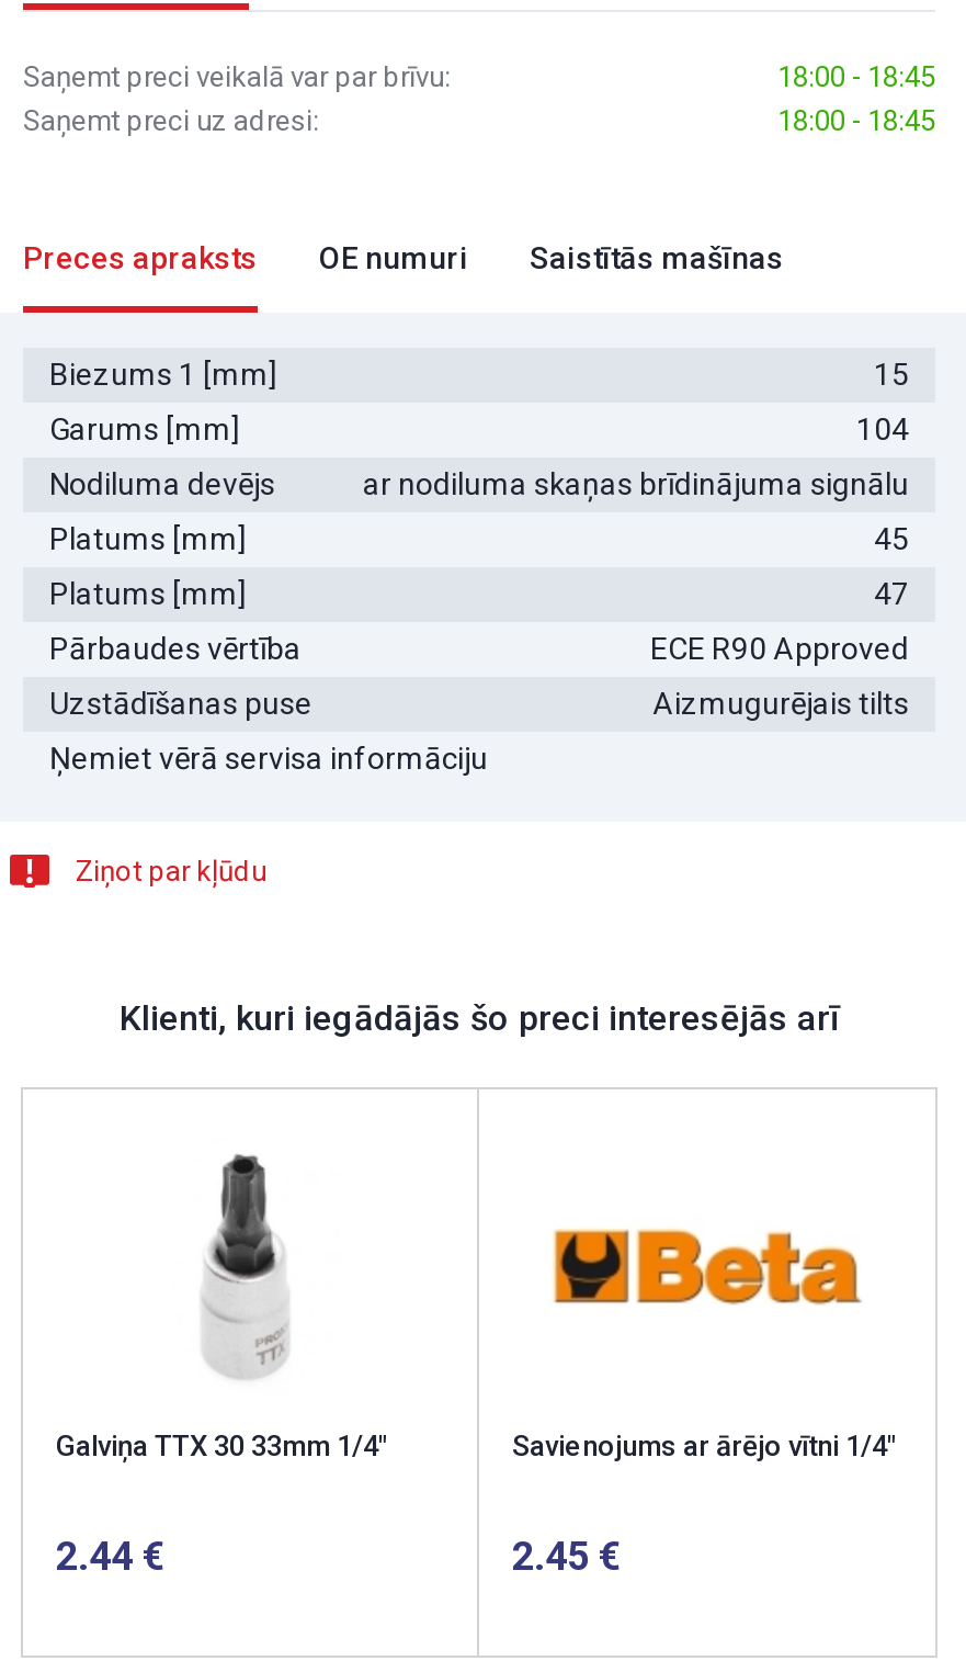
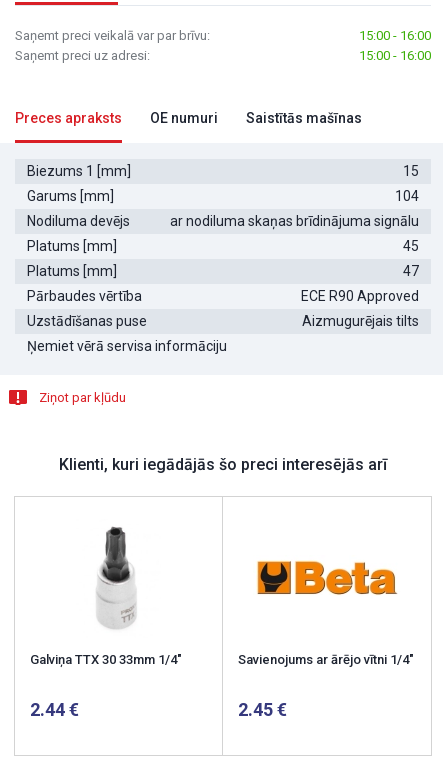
[777,60,935,93] 18:00 - 18:45 -> [359,28,431,43] 15:00 - 16:00
[777,104,935,137] 18:00 - 18:45 -> [359,48,431,63] 15:00 - 16:00

